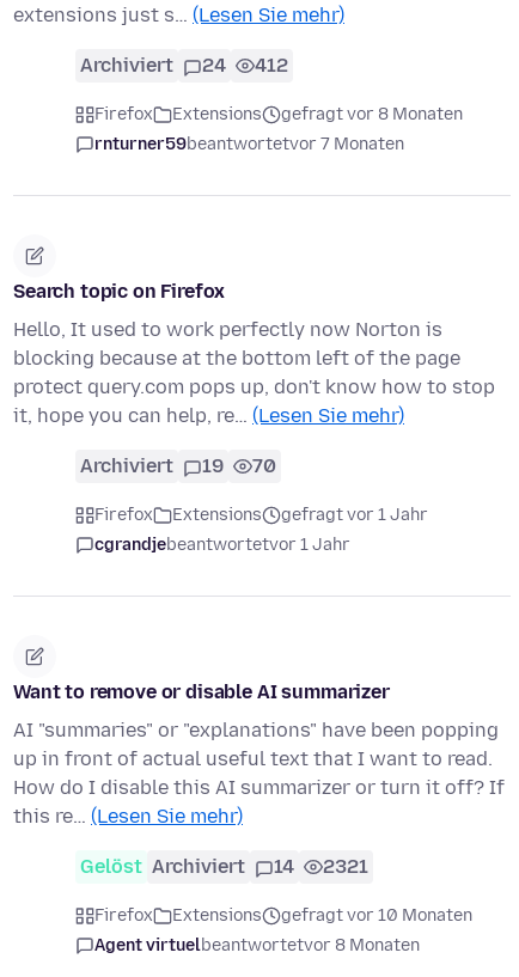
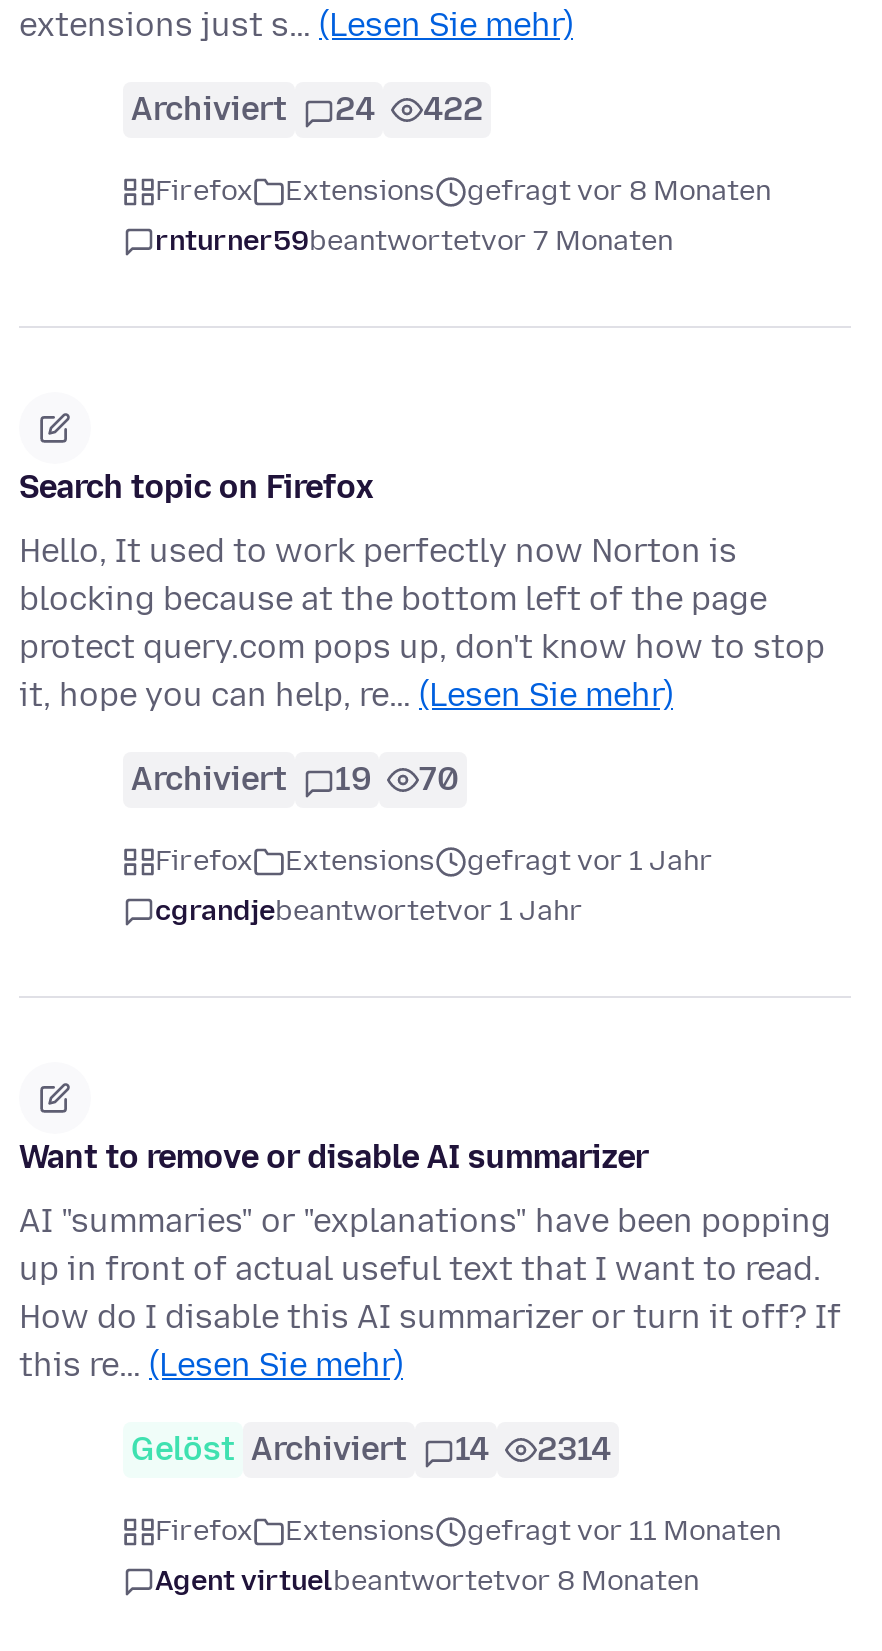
[80,54,288,77] Archiviert 24 412 -> [131,91,483,129] Archiviert 24 422
[80,856,368,878] Gelöst Archiviert 14 2321 -> [131,1431,611,1469] Gelöst Archiviert 14 2314
[281,906,472,926] gefragt vor 10 Monaten -> [467,1515,781,1549] gefragt vor 11 Monaten

